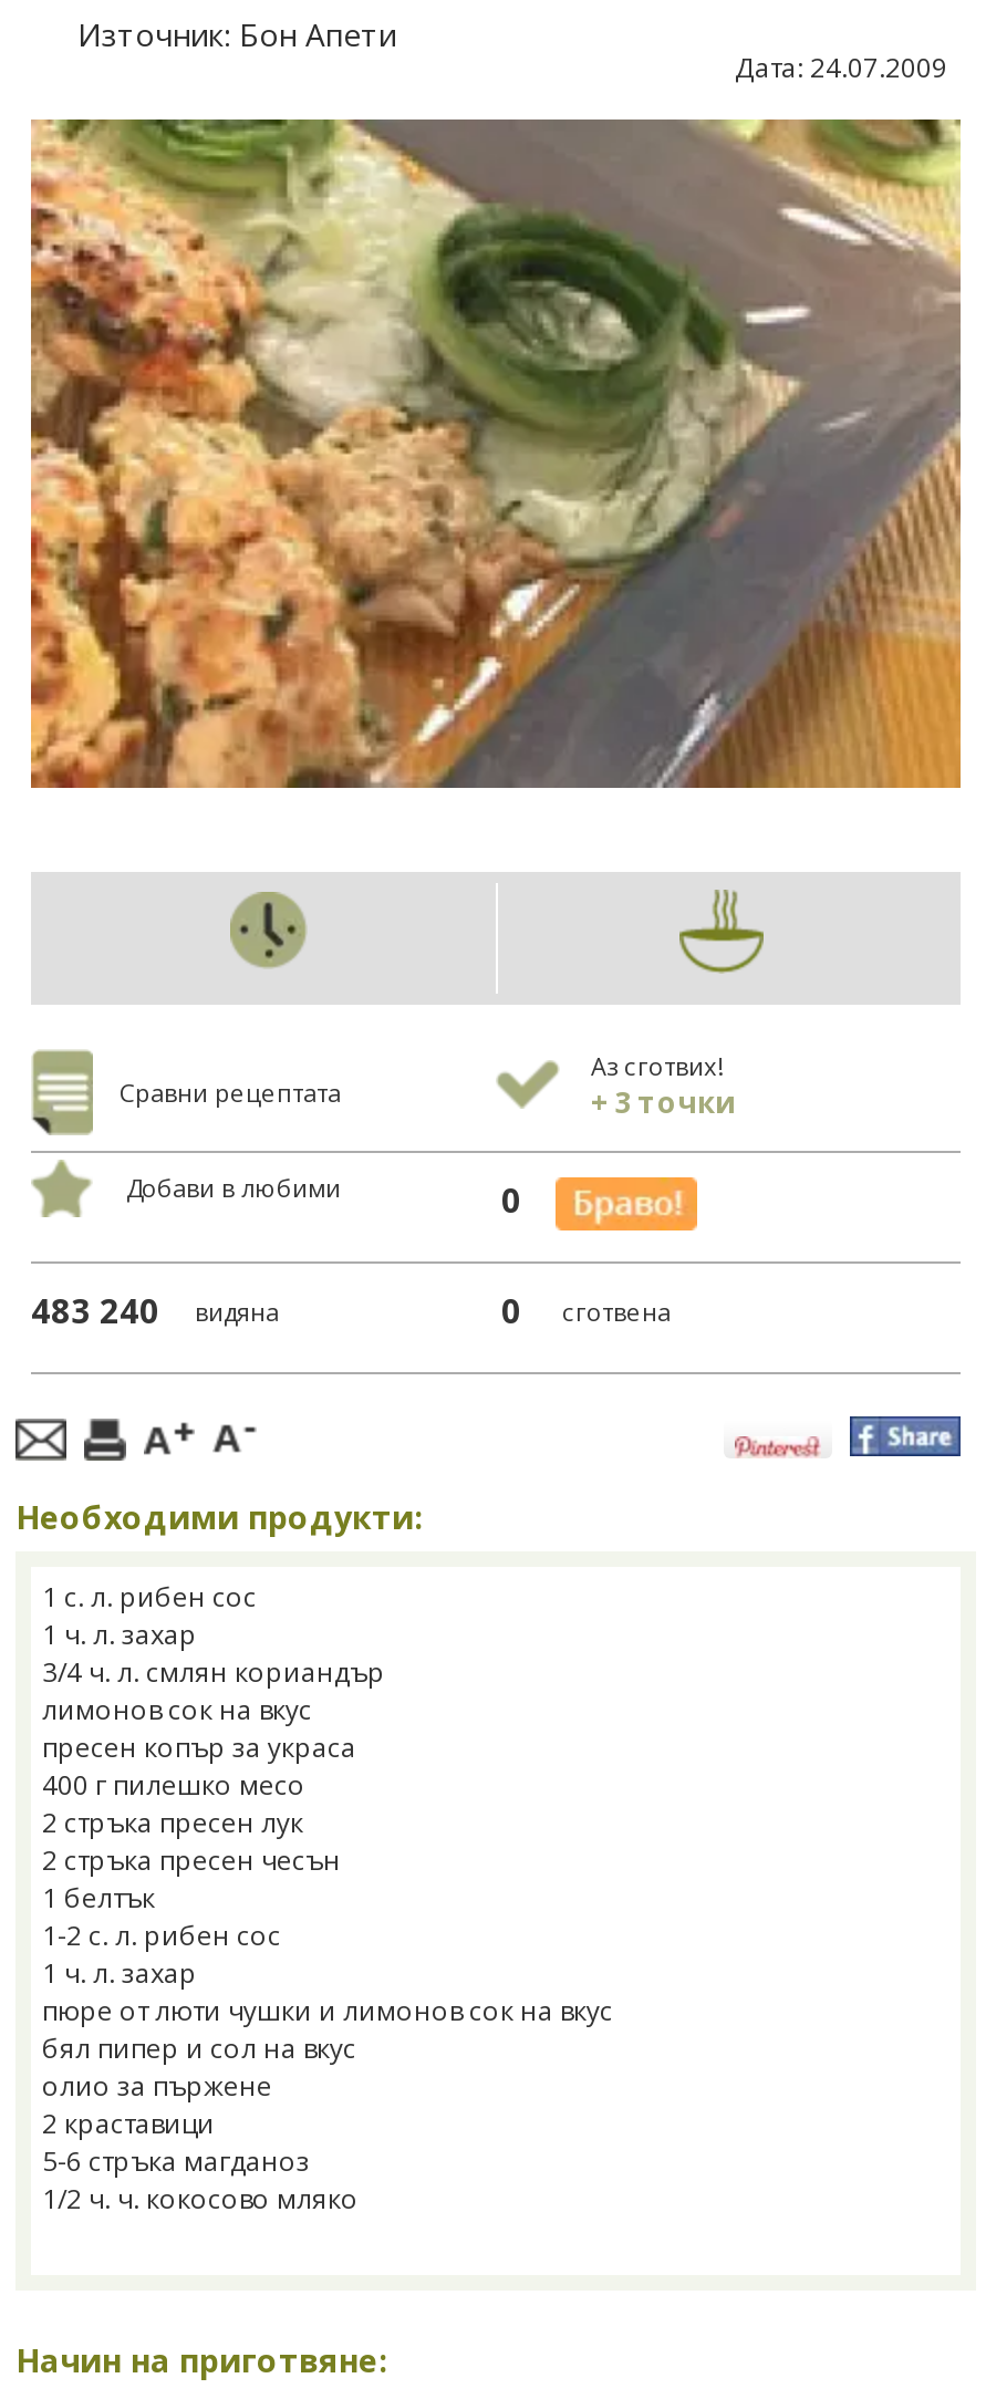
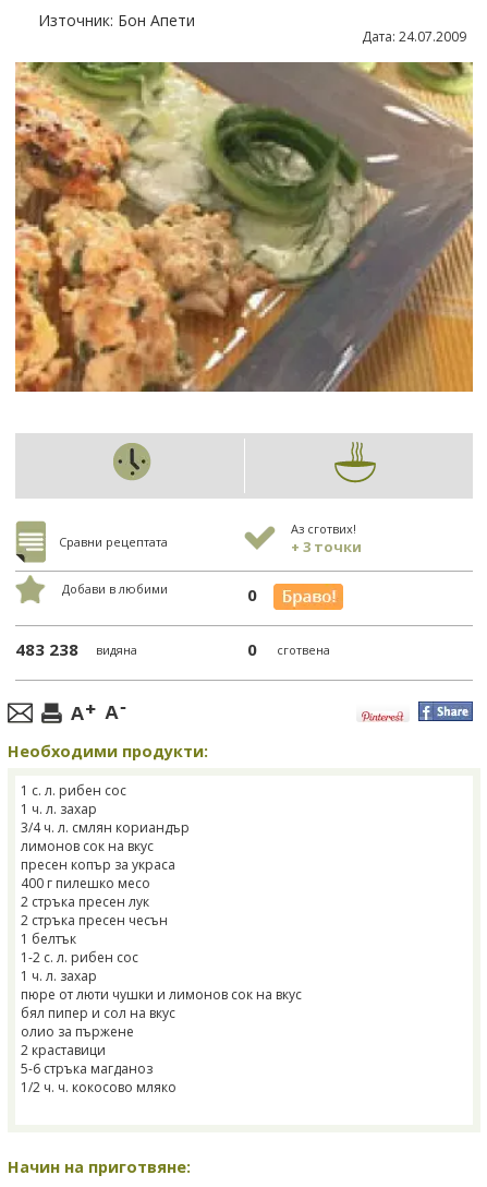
[31,1288,279,1332] 483 240 видяна -> [15,638,137,660] 483 238 видяна

